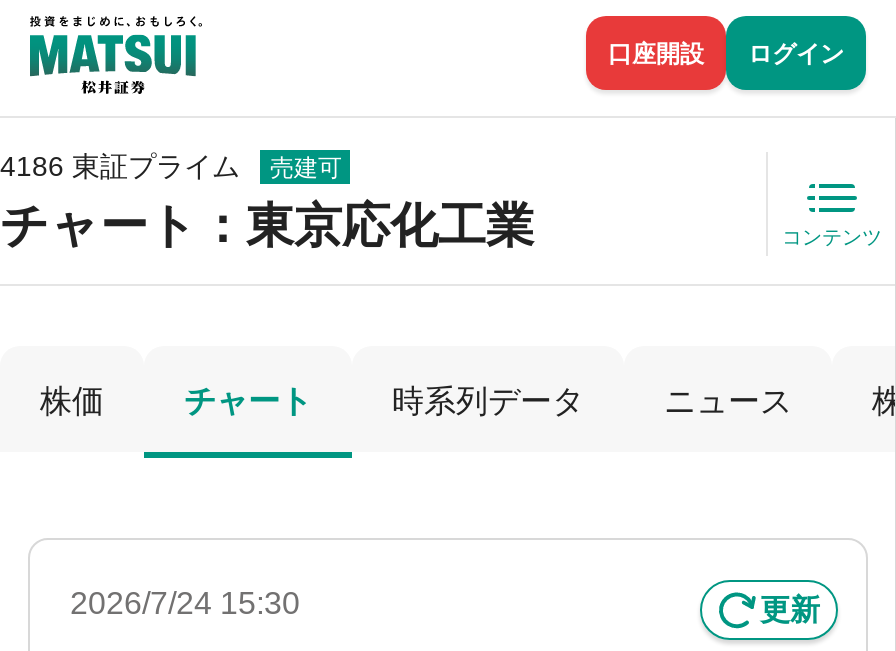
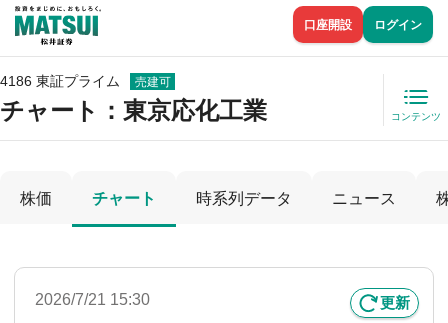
[70,586,300,620] 2026/7/24 15:30 -> [35,291,150,308] 2026/7/21 15:30

